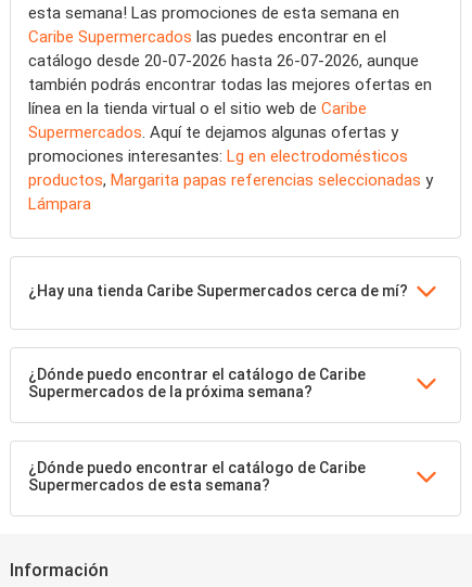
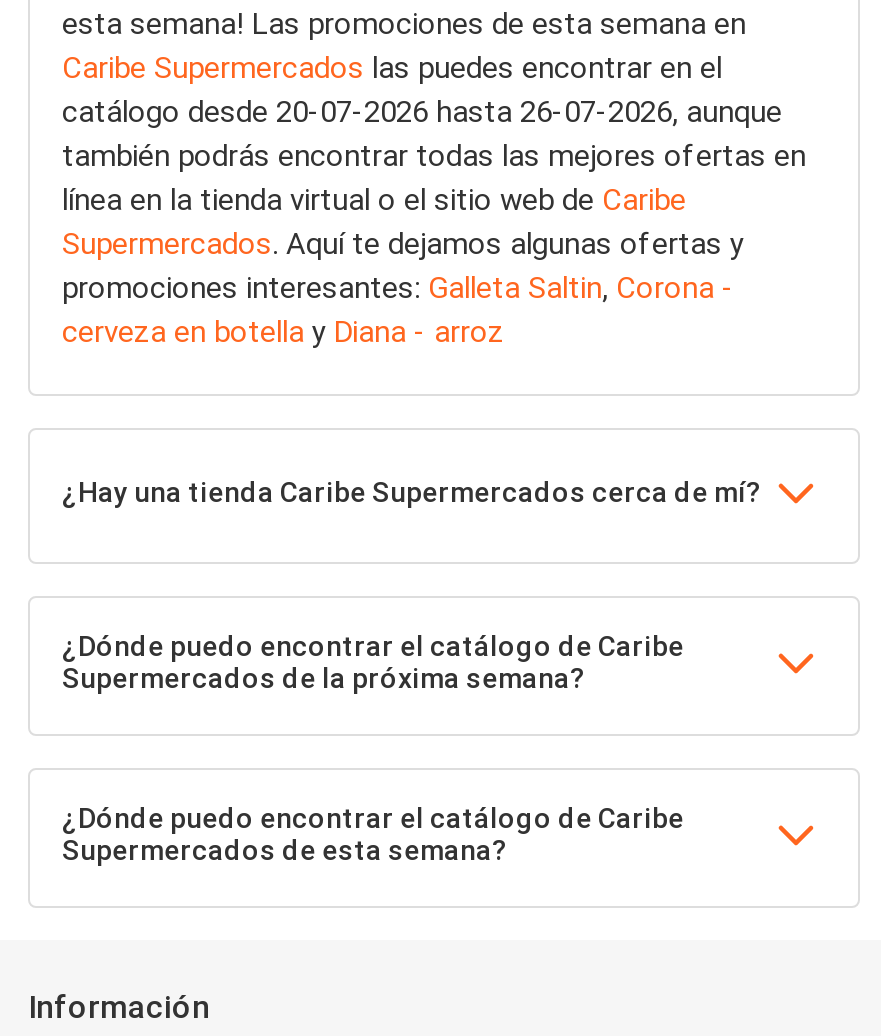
[28,146,433,214] promociones interesantes: Lg en electrodomésticos | productos, Margarita papas referencias seleccionadas y | Lámpara -> [62,270,734,350] promociones interesantes: Galleta Saltin, Corona - | cerveza en botella y Diana - arroz

